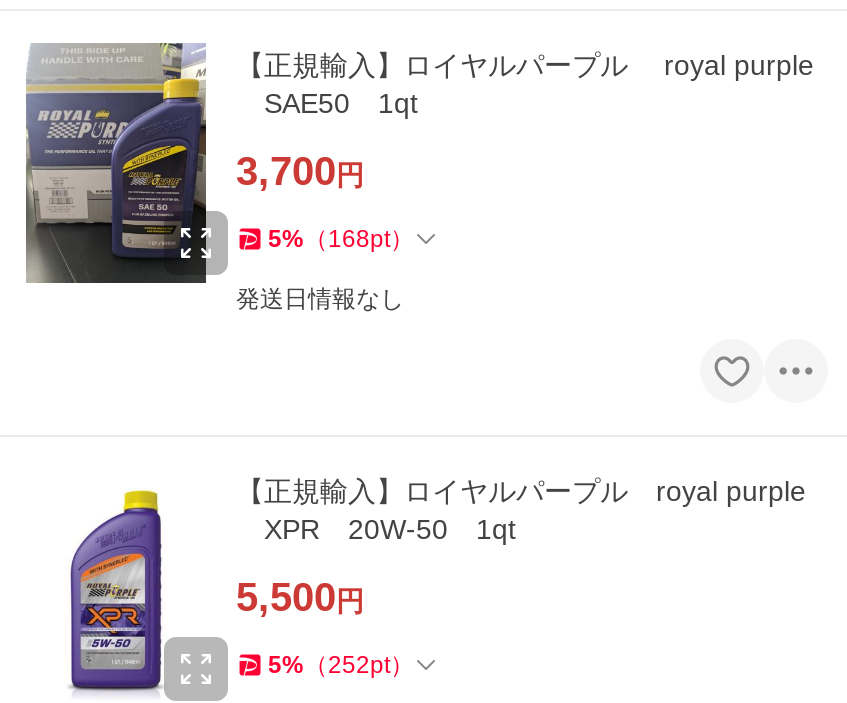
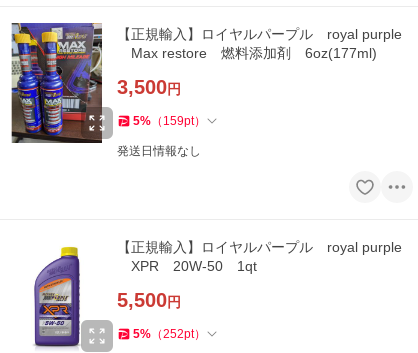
[26,43,418,283] [image] | SAE50 1qt -> [11,22,391,143] [image] | Max restore 燃料添加剤 6oz(177ml)
[236,149,364,193] 3,700円 -> [117,76,181,98] 3,500円
[268,225,414,253] 5%（168pt） -> [133,114,206,128] 5%（159pt）

